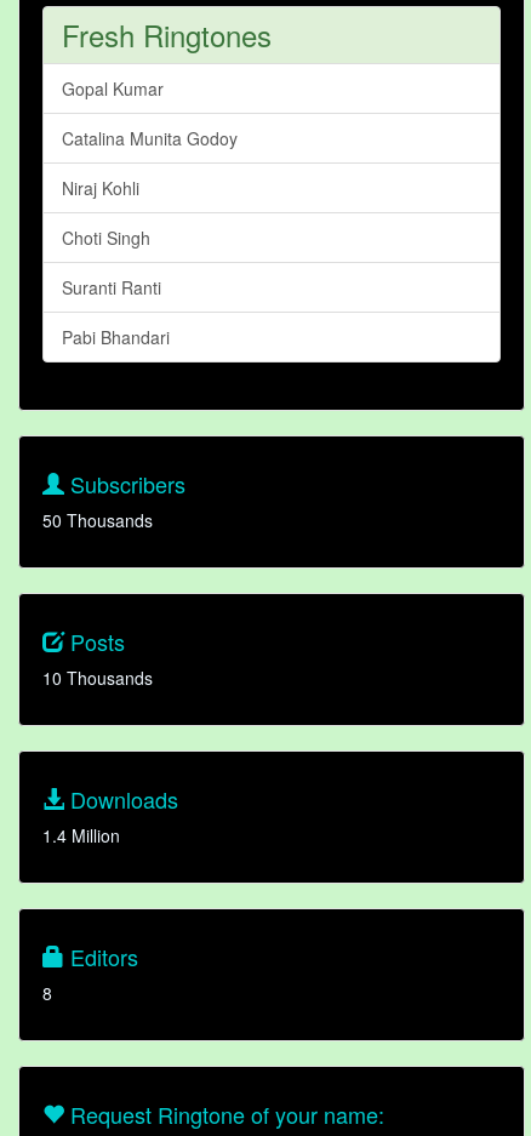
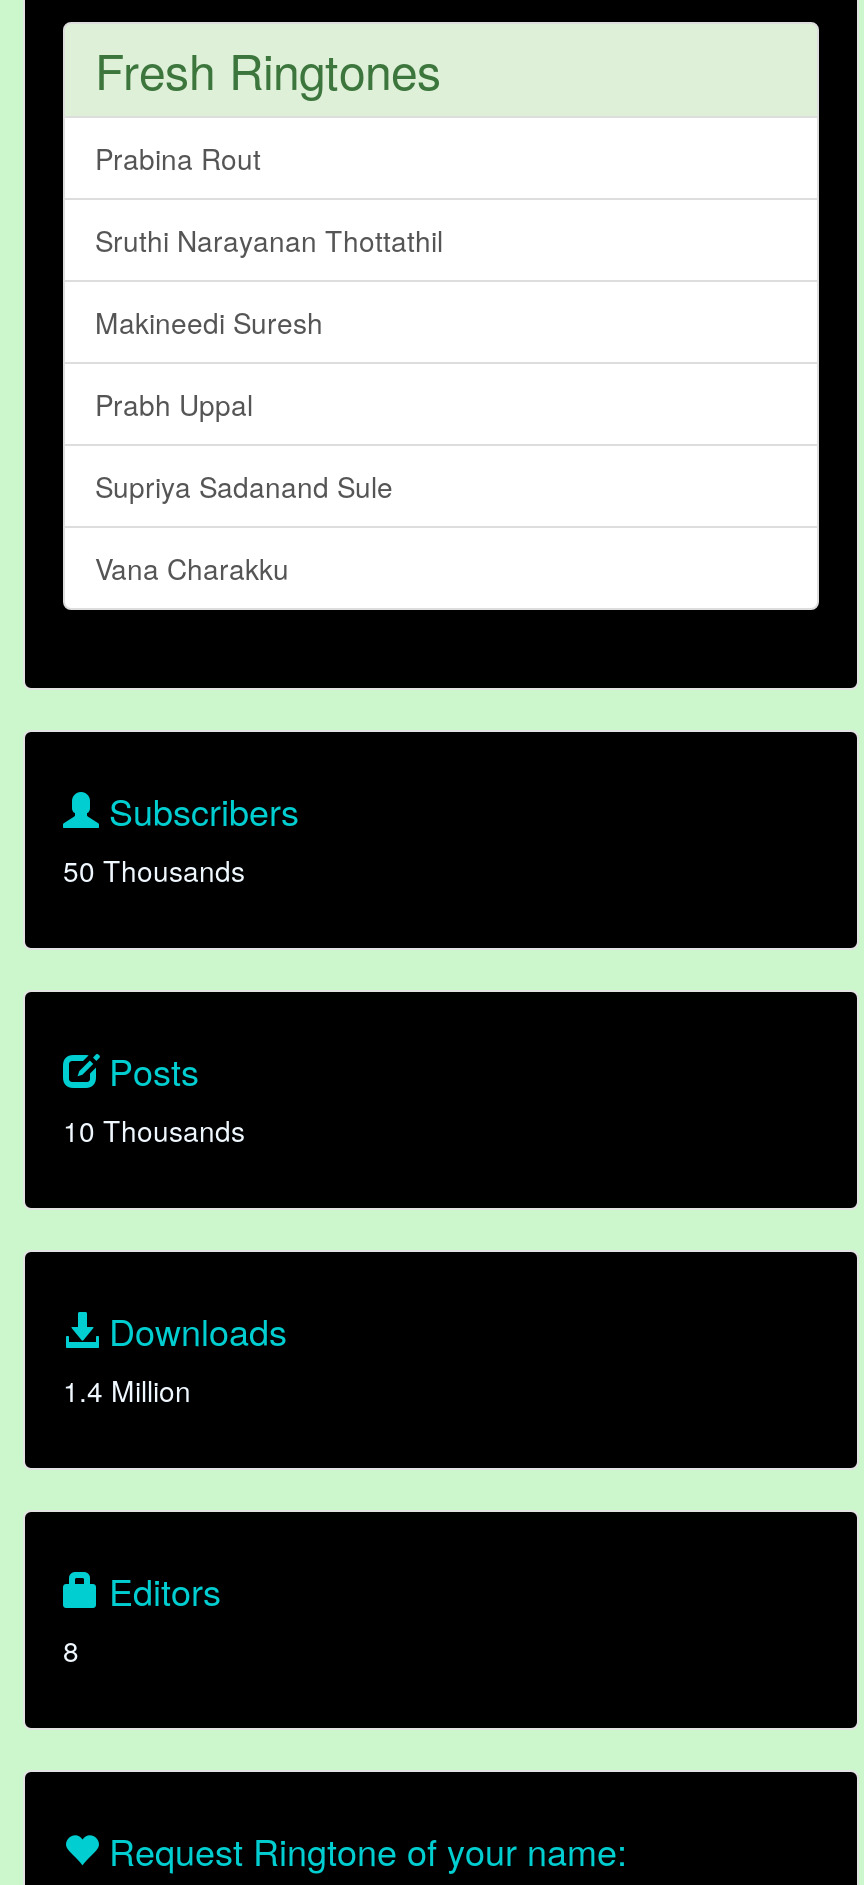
[62,77,164,101] Gopal Kumar -> [95,138,261,178] Prabina Rout
[62,126,238,151] Catalina Munita Godoy -> [95,220,443,260] Sruthi Narayanan Thottathil
[62,176,139,200] Niraj Kohli -> [95,302,323,342] Makineedi Suresh
[62,226,150,250] Choti Singh -> [95,384,253,424] Prabh Uppal
[62,275,161,300] Suranti Ranti -> [95,466,393,506] Supriya Sadanand Sule
[62,325,170,349] Pabi Bhandari -> [95,548,289,588] Vana Charakku

